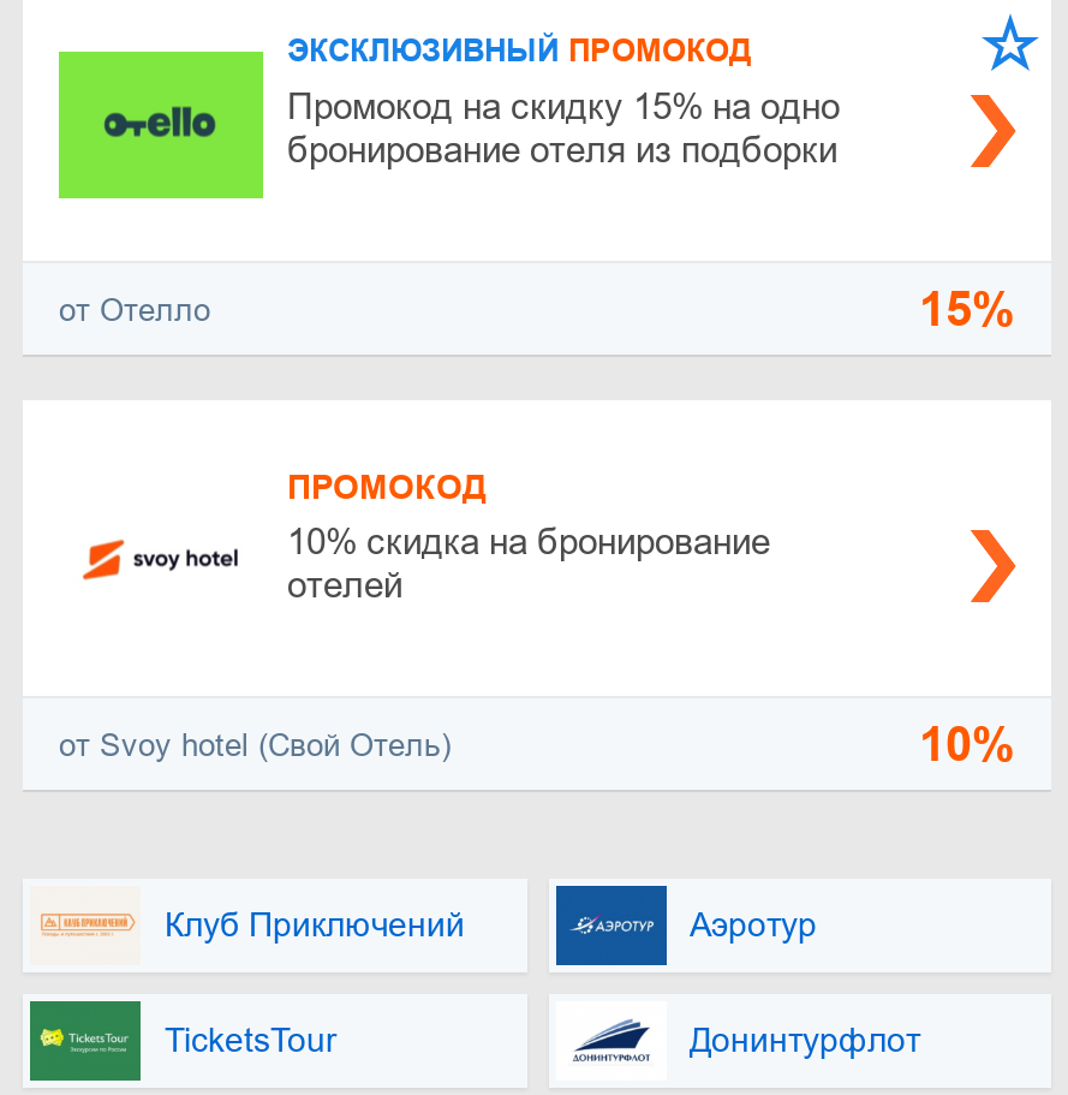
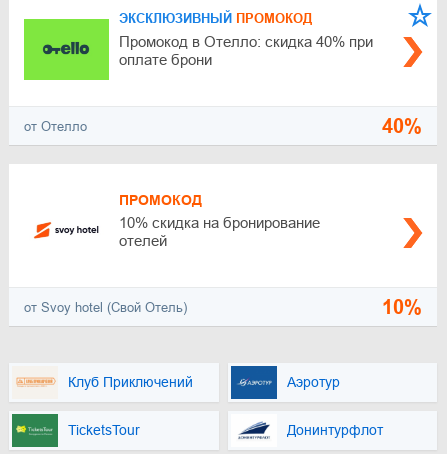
[287,85,840,169] Промокод на скидку 15% на одно | бронирование отеля из подборки -> [119,33,373,68] Промокод в Отелло: скидка 40% при | оплате брони
[919,282,1015,335] 15% -> [382,115,422,137] 40%

